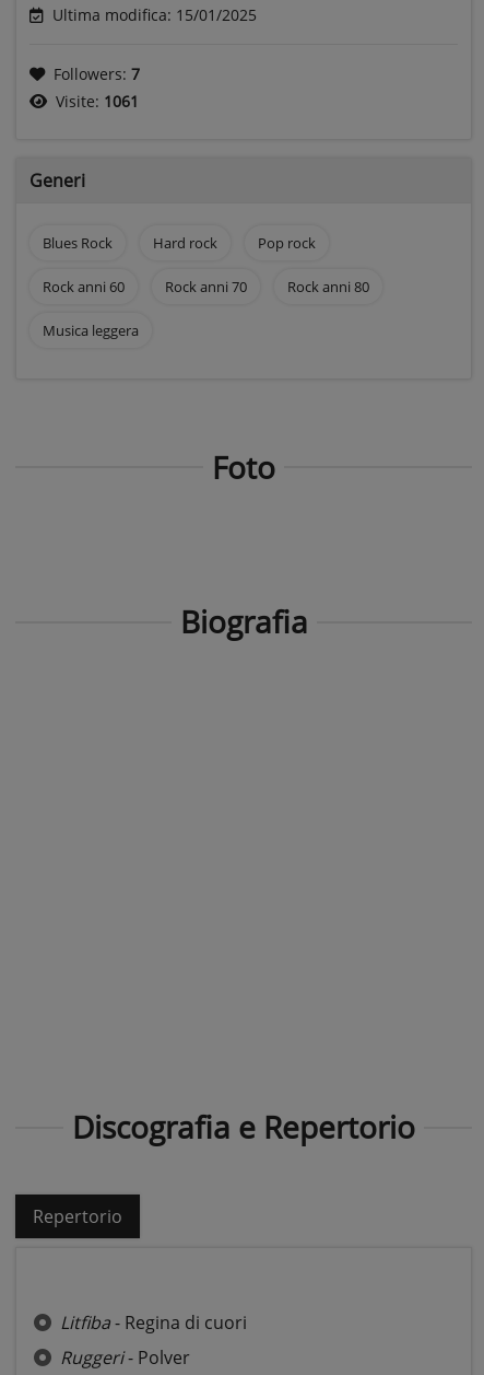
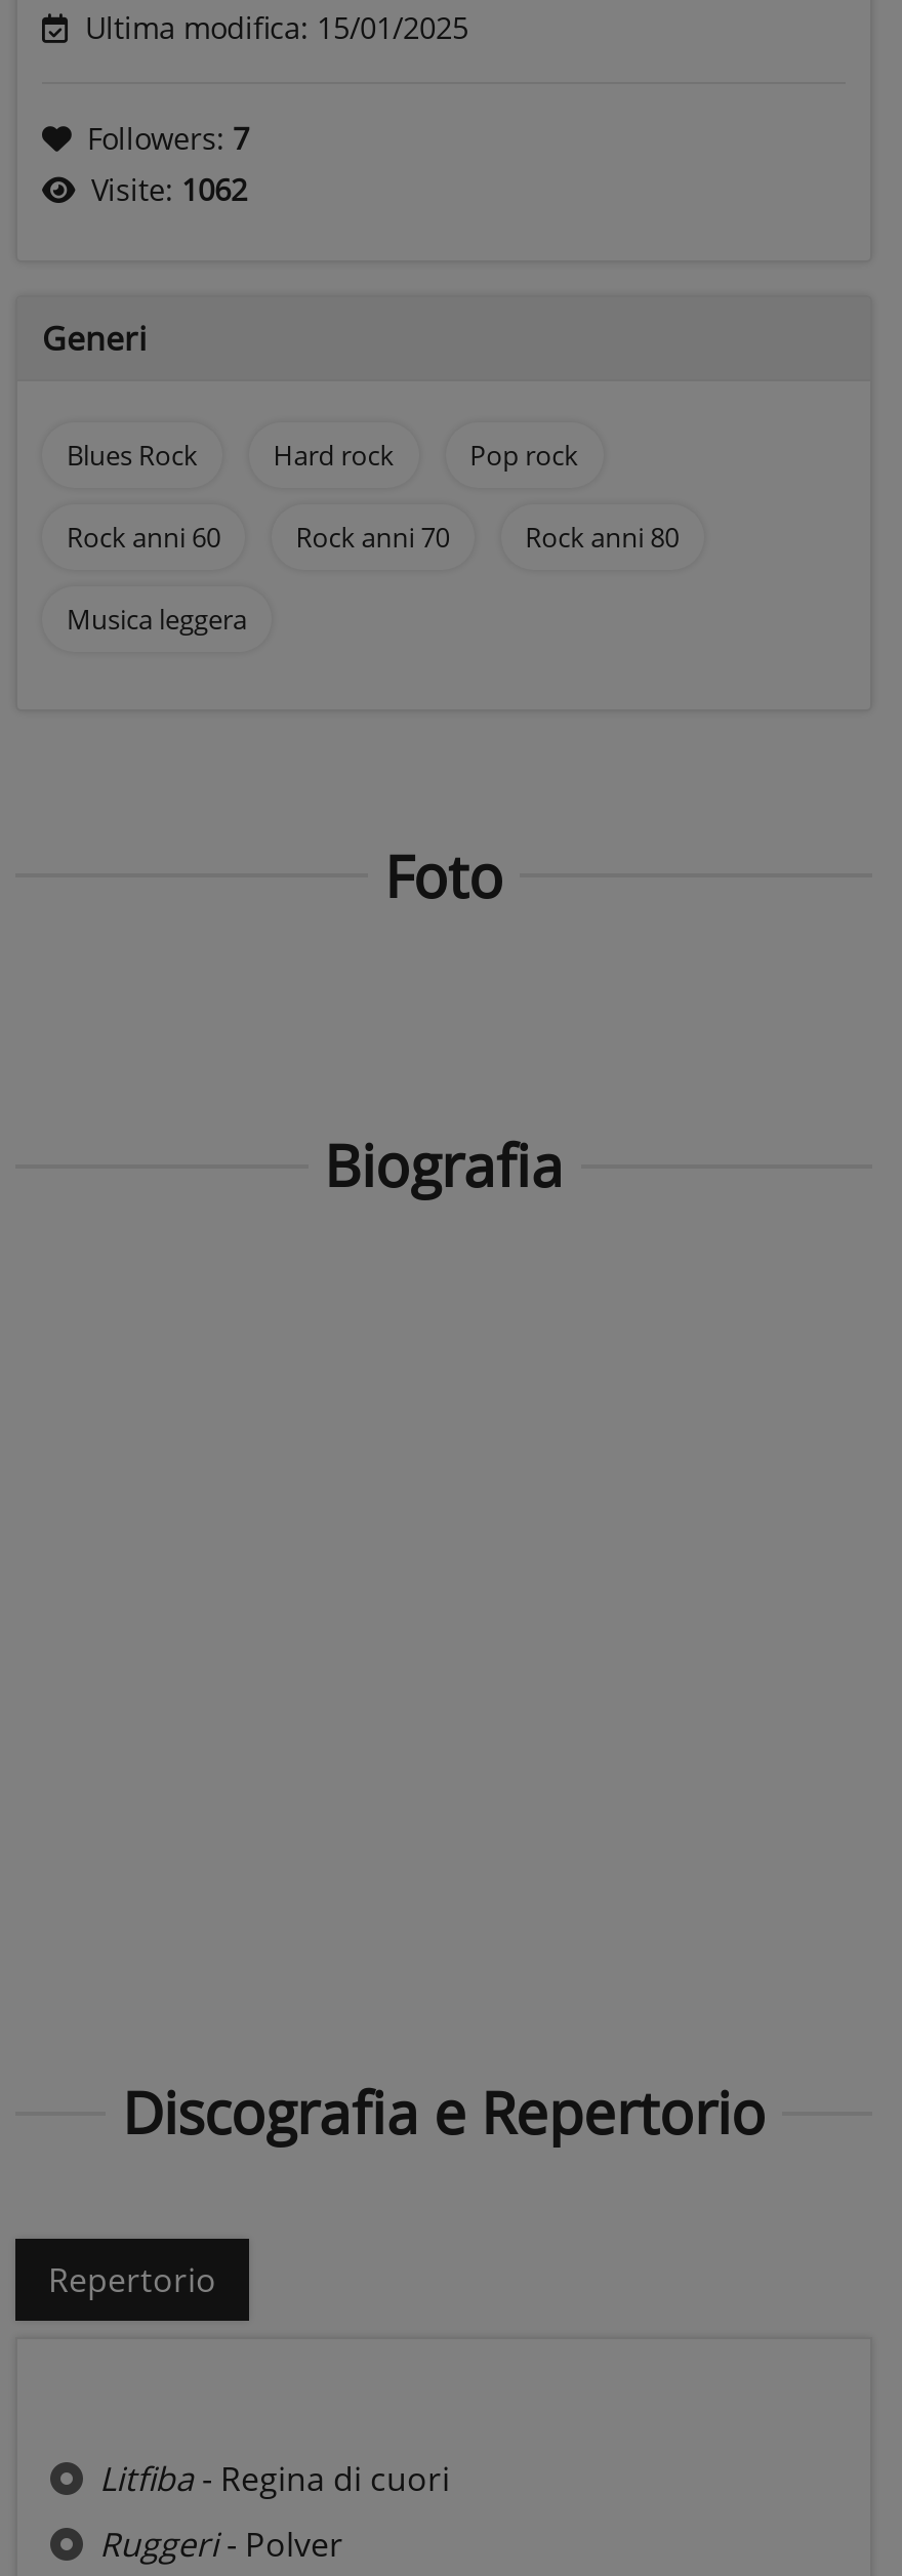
[56,90,139,111] Visite: 1061 -> [91,169,247,208] Visite: 1062

